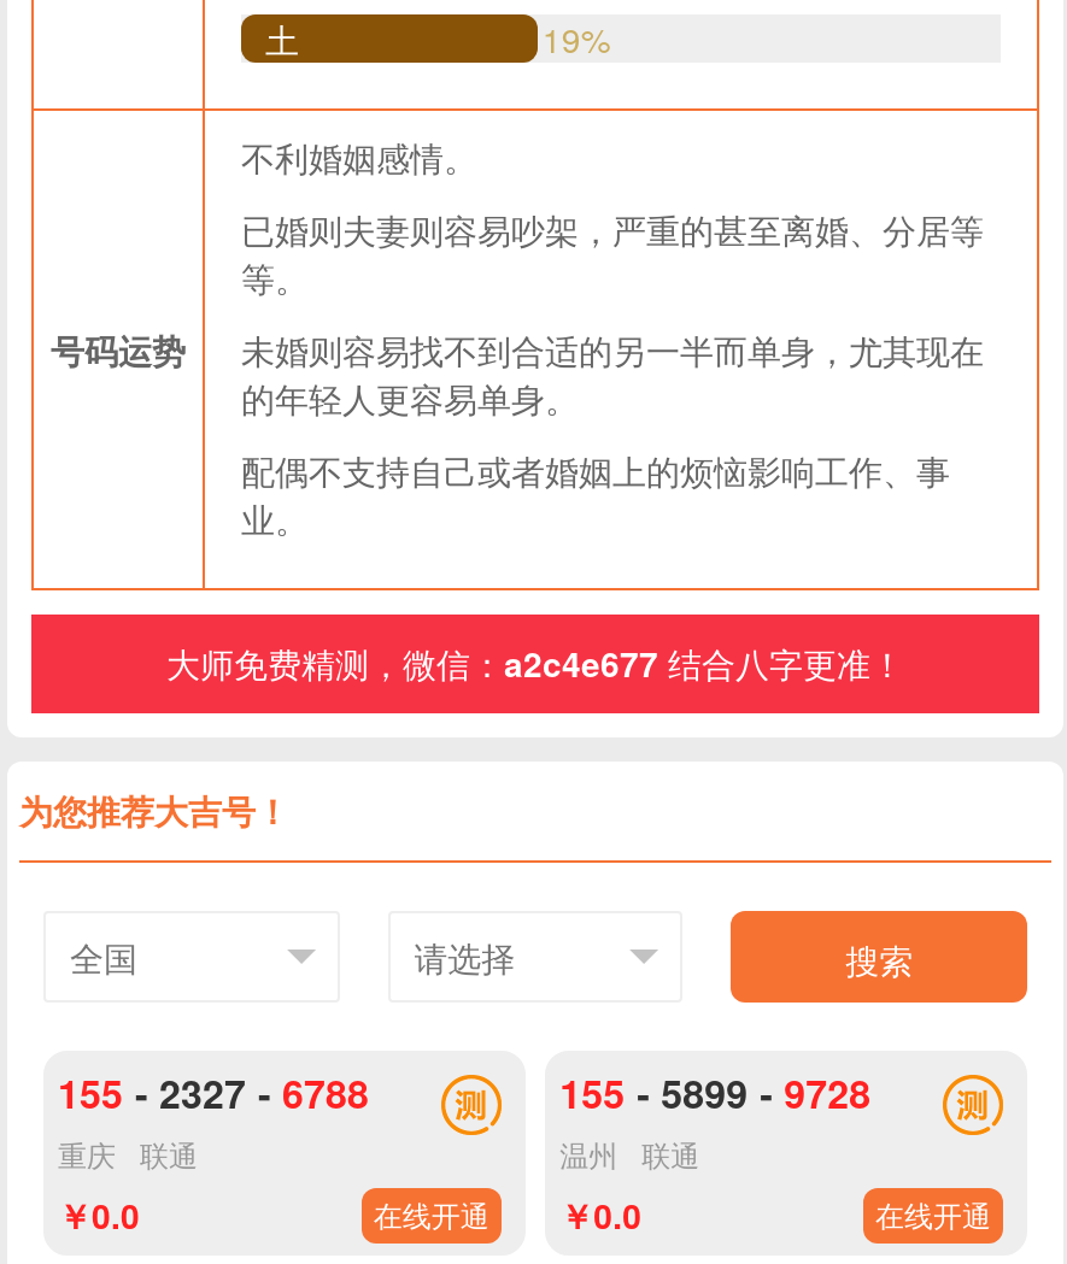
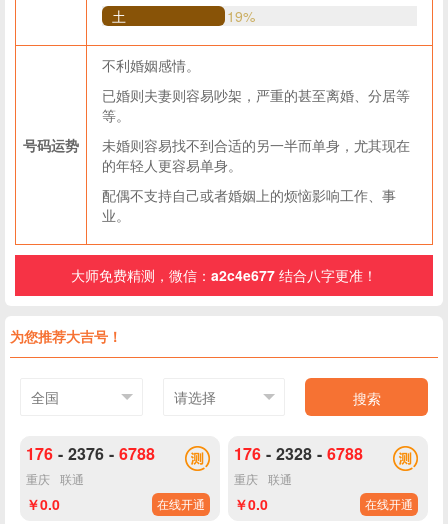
[58,1065,369,1121] 155 - 2327 - 6788 -> [26,442,155,465] 176 - 2376 - 6788
[560,1065,871,1121] 155 - 5899 - 9728 -> [234,442,363,465] 176 - 2328 - 6788
[560,1133,700,1174] 温州 联通 -> [234,470,292,487] 重庆 联通

